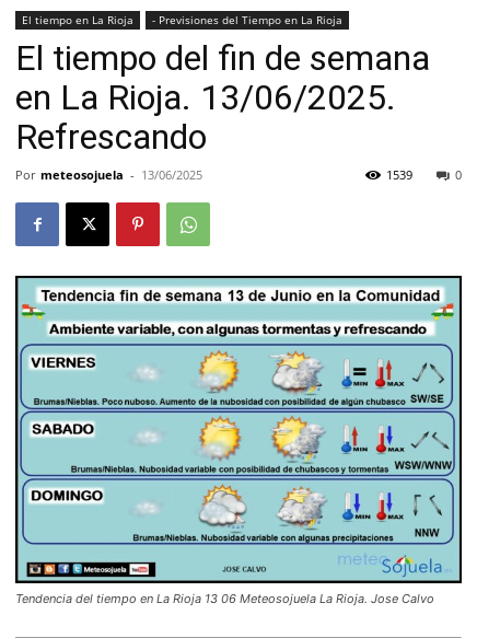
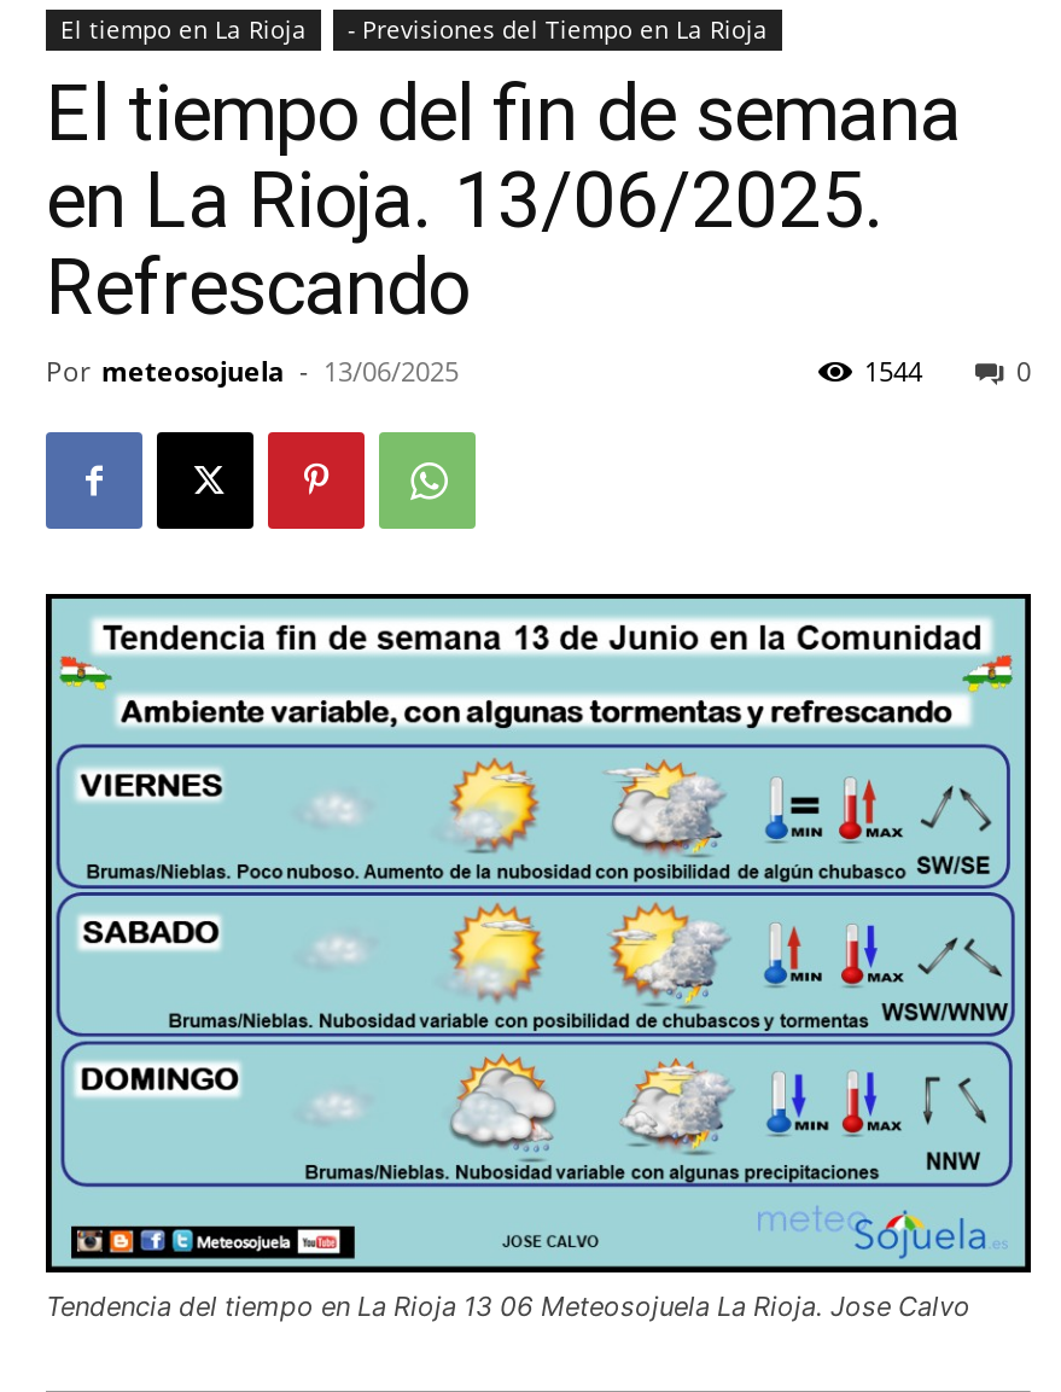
[386,166,412,183] 1539 -> [864,353,922,389] 1544

